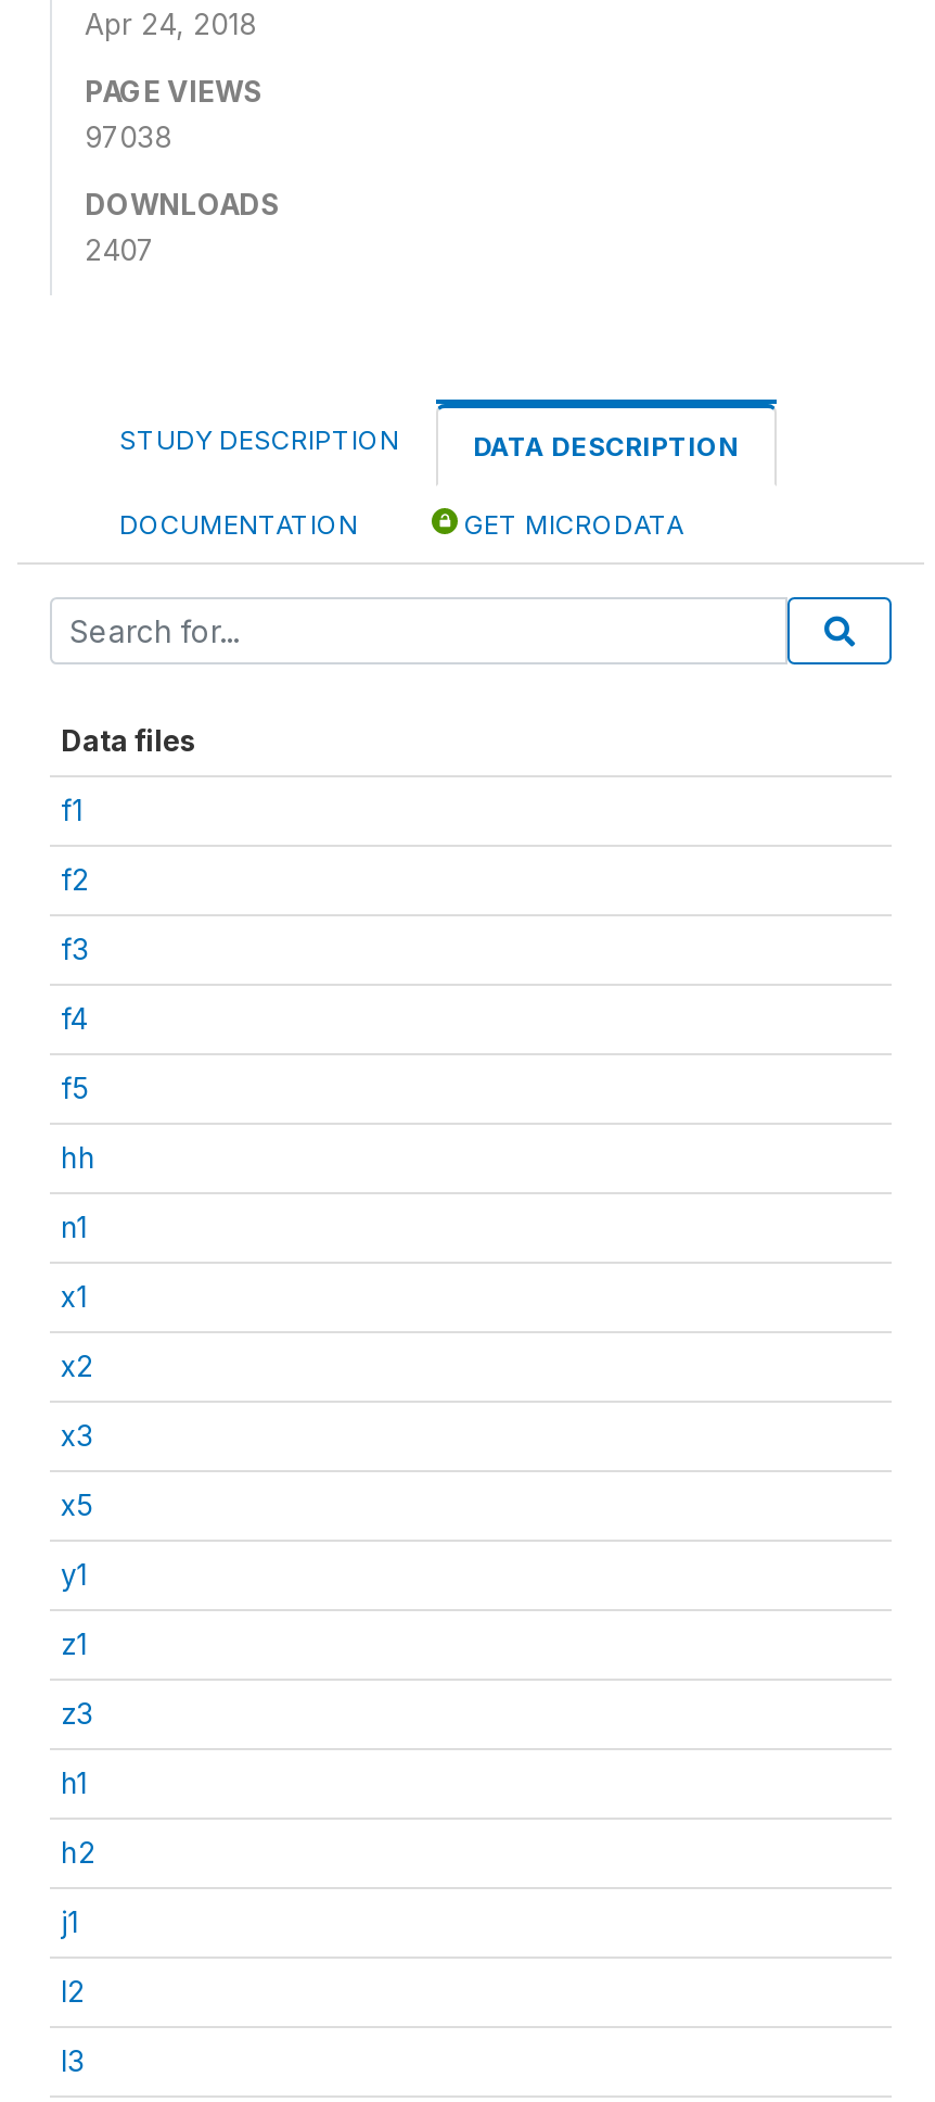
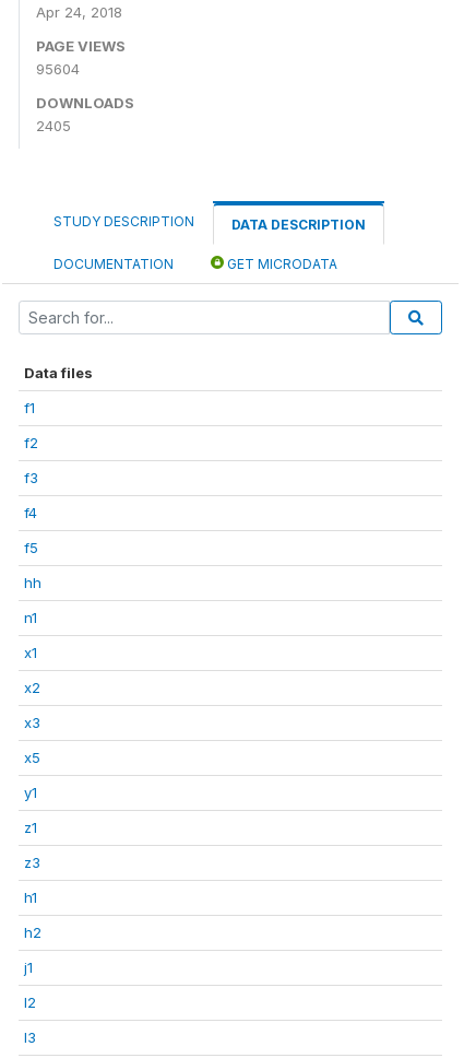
[85,119,171,154] 97038 -> [36,60,80,78] 95604
[85,232,154,267] 2407 -> [36,117,71,134] 2405

